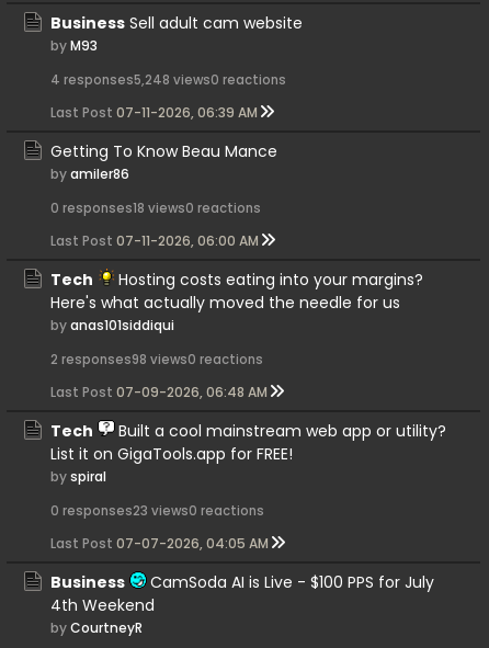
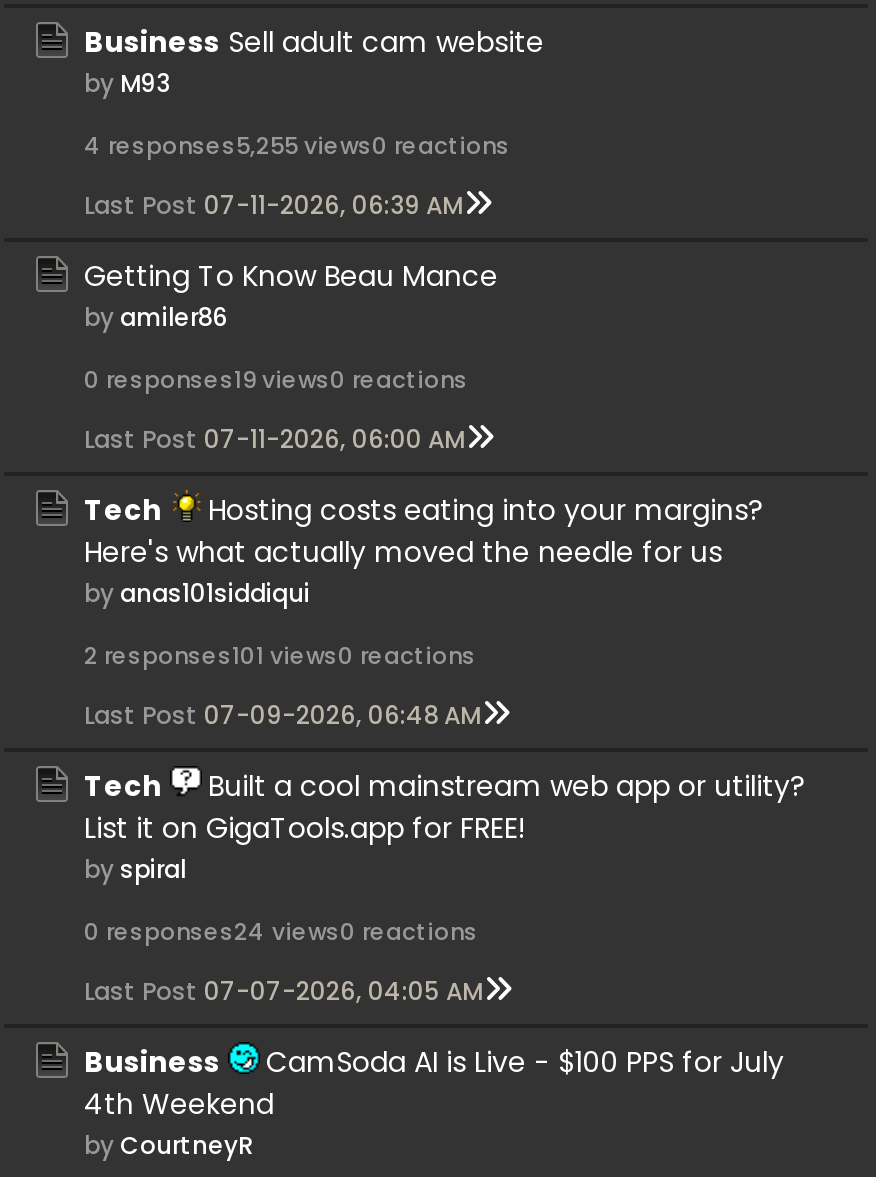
[50,71,286,89] 4 responses5,248 views0 reactions -> [84,130,510,162] 4 responses5,255 views0 reactions
[50,200,261,217] 0 responses18 views0 reactions -> [84,364,468,396] 0 responses19 views0 reactions
[50,351,263,368] 2 responses98 views0 reactions -> [84,640,476,672] 2 responses101 views0 reactions
[50,502,264,520] 0 responses23 views0 reactions -> [84,916,478,948] 0 responses24 views0 reactions

